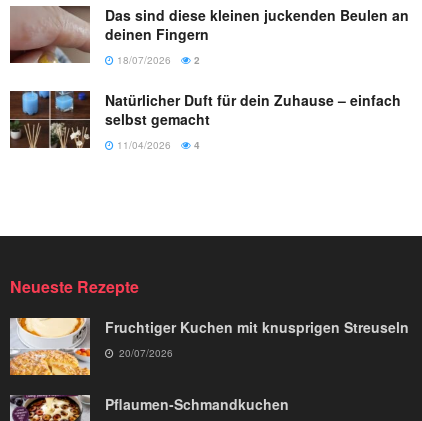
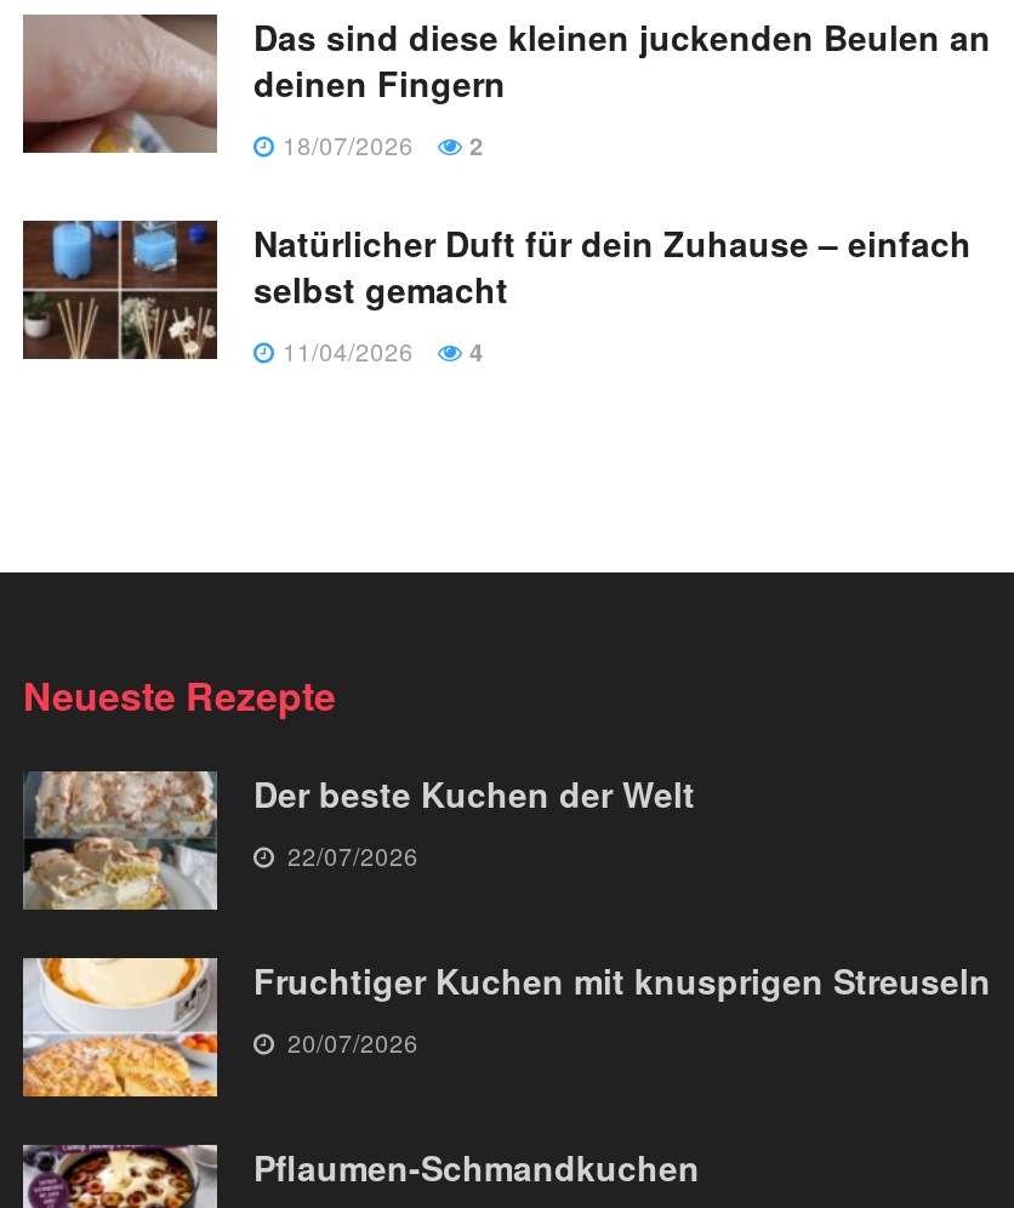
none -> [23,769,695,912] [image] | Der beste Kuchen der Welt | 22/07/2026

